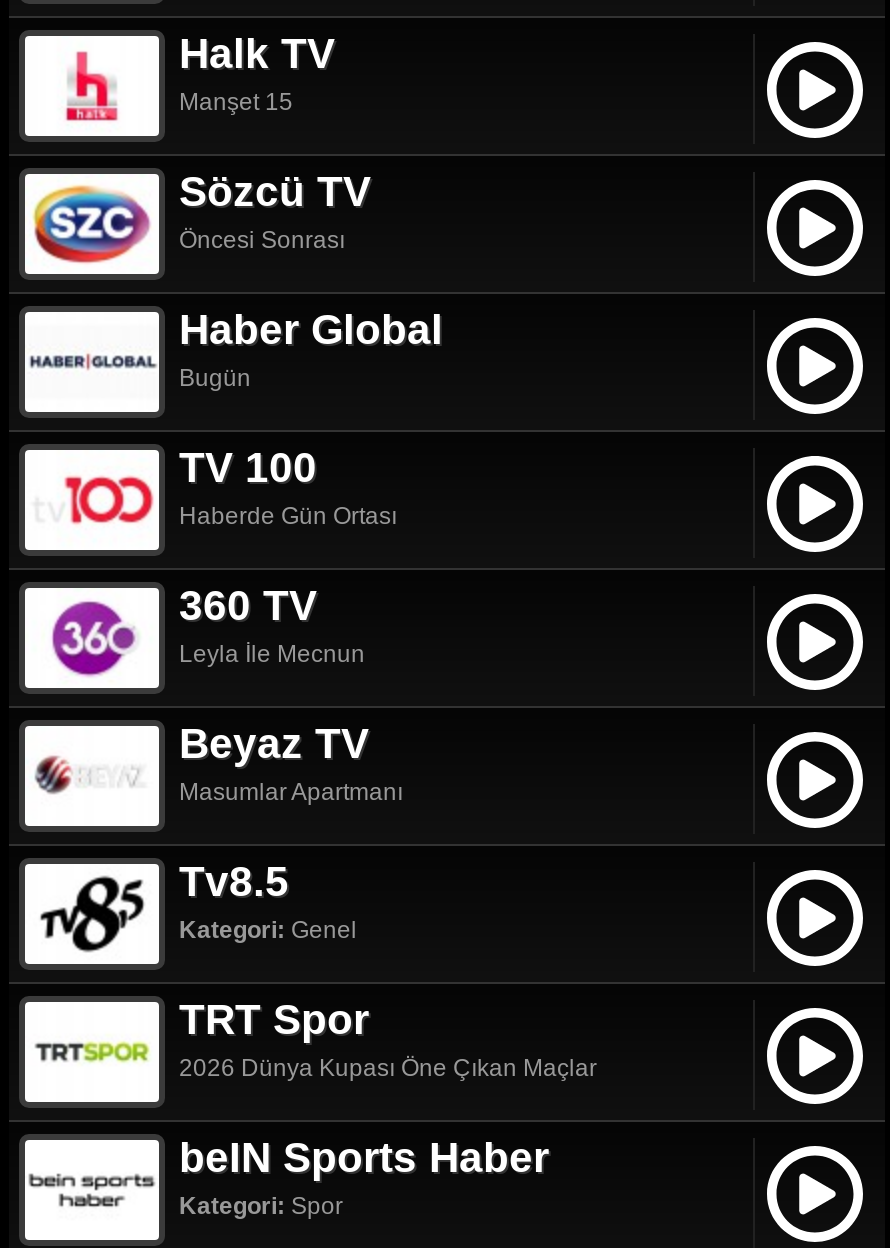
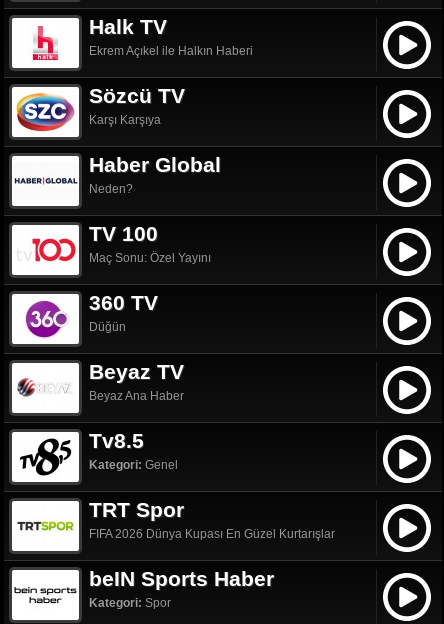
[179,88,293,116] Manşet 15 -> [89,44,253,58] Ekrem Açıkel ile Halkın Haberi
[179,226,345,254] Öncesi Sonrası -> [89,113,161,127] Karşı Karşıya
[179,364,251,392] Bugün -> [89,182,133,196] Neden?
[179,502,397,530] Haberde Gün Ortası -> [89,251,211,265] Maç Sonu: Özel Yayını
[179,640,365,668] Leyla İle Mecnun -> [89,320,126,334] Düğün
[179,778,403,806] Masumlar Apartmanı -> [89,389,184,403] Beyaz Ana Haber
[179,1054,597,1082] 2026 Dünya Kupası Öne Çıkan Maçlar -> [89,527,335,541] FIFA 2026 Dünya Kupası En Güzel Kurtarışlar

